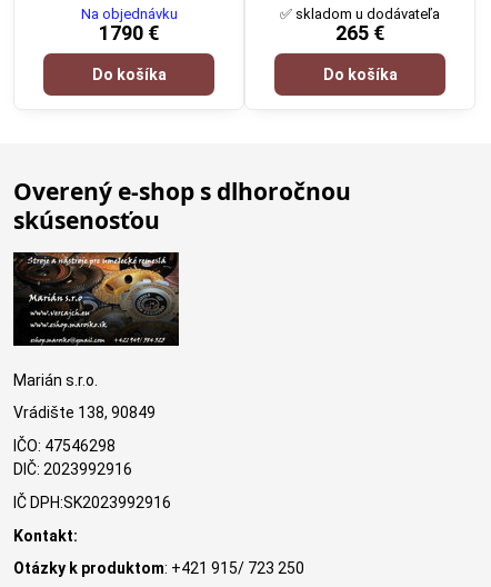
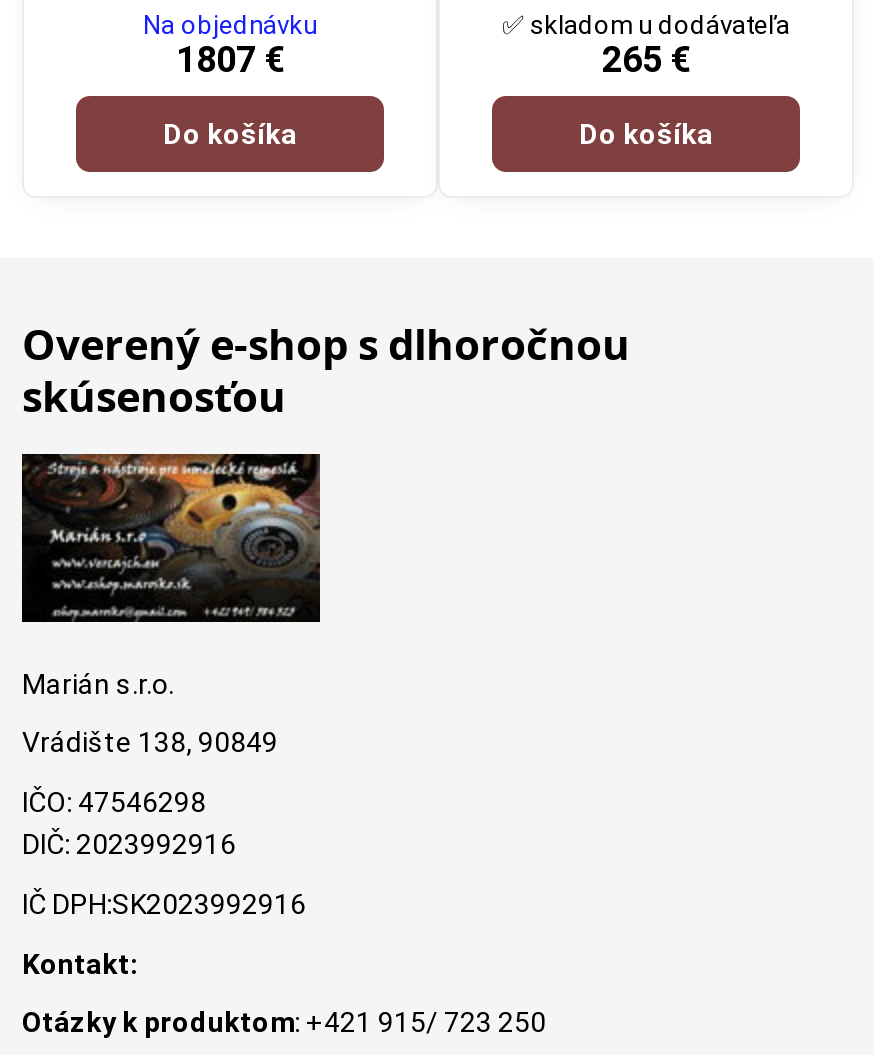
[99,21,159,44] 1790 € -> [176,38,284,80] 1807 €

